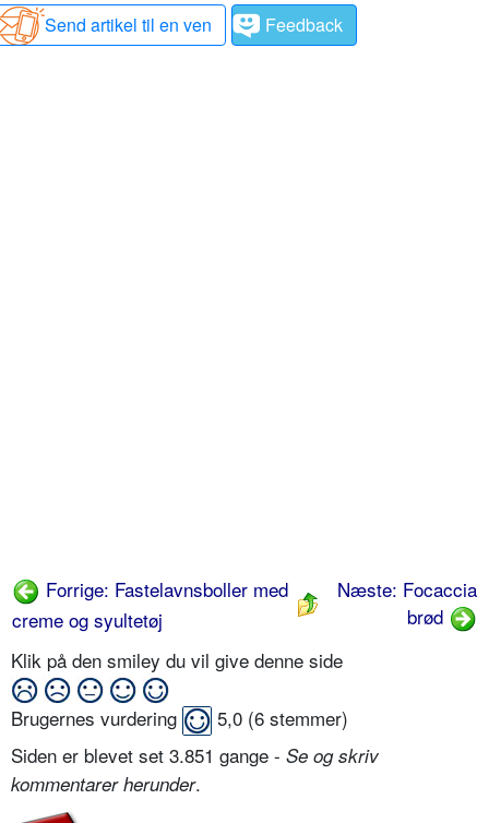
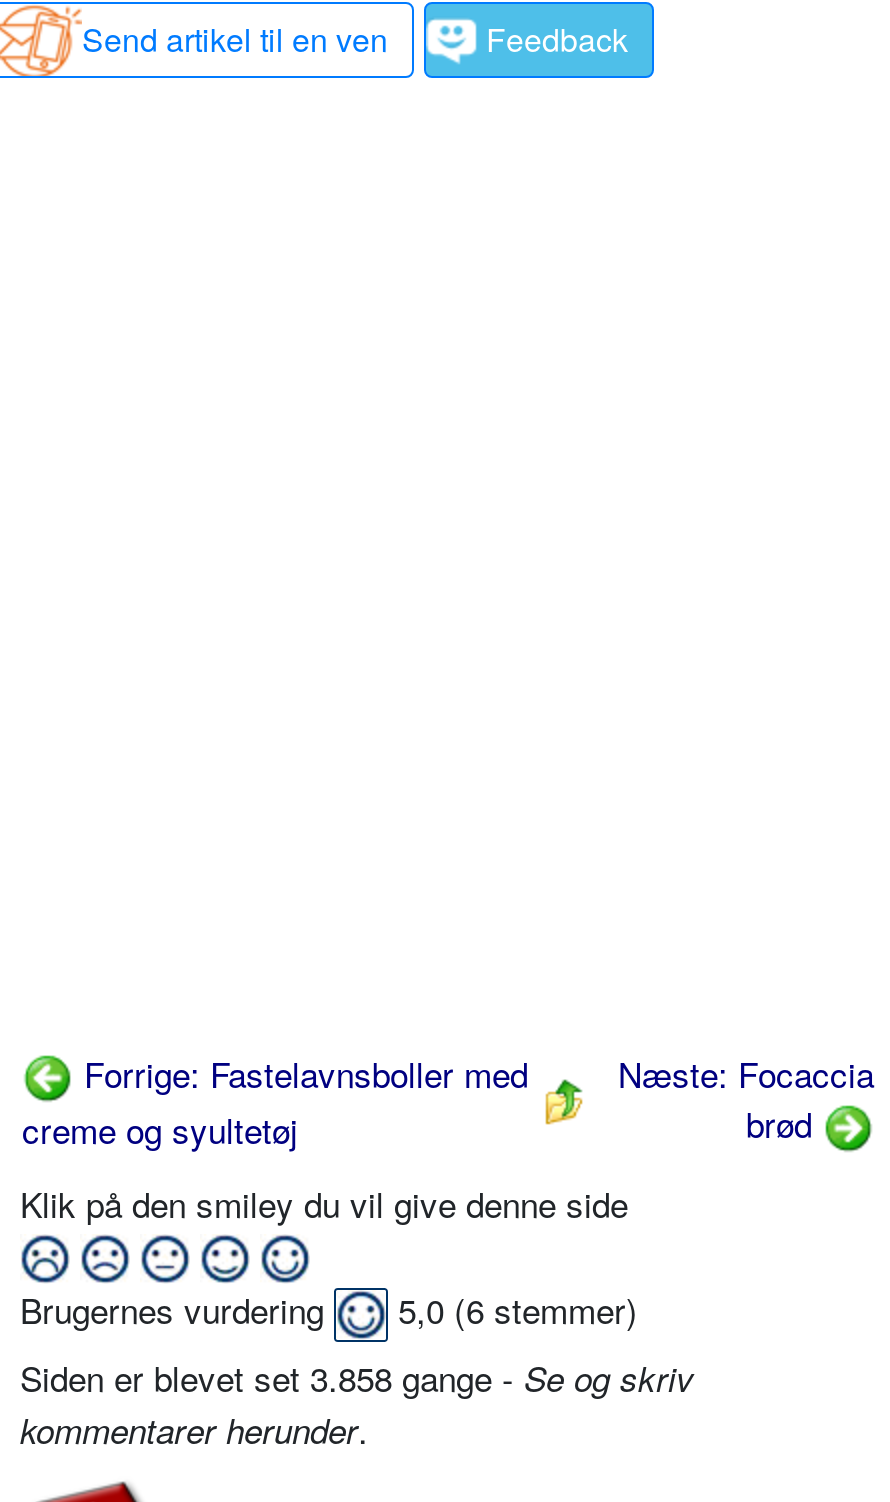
[11,741,379,768] Siden er blevet set 3.851 gange - Se og skriv -> [20,1351,694,1401] Siden er blevet set 3.858 gange - Se og skriv

